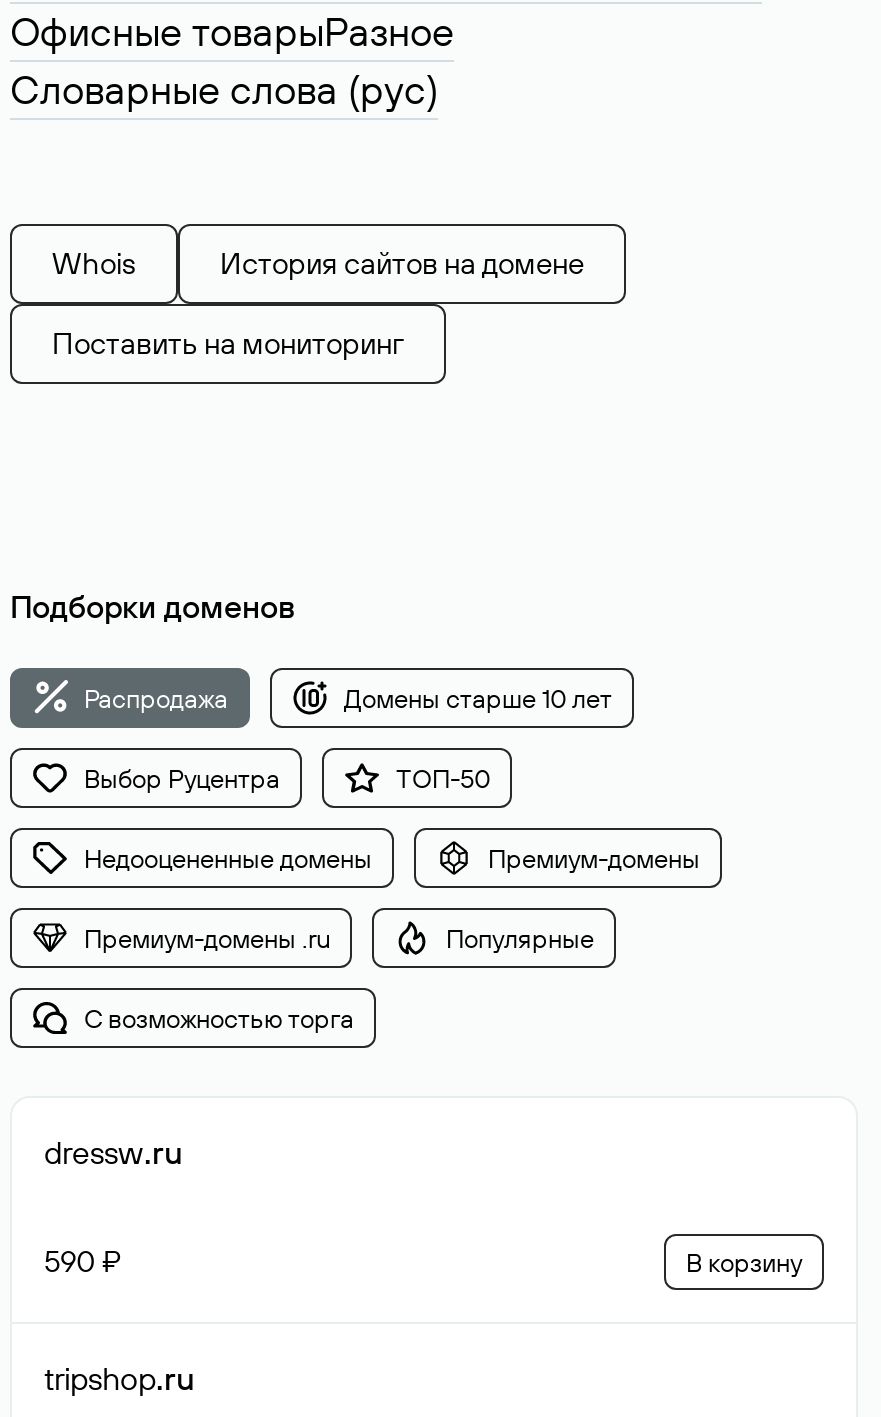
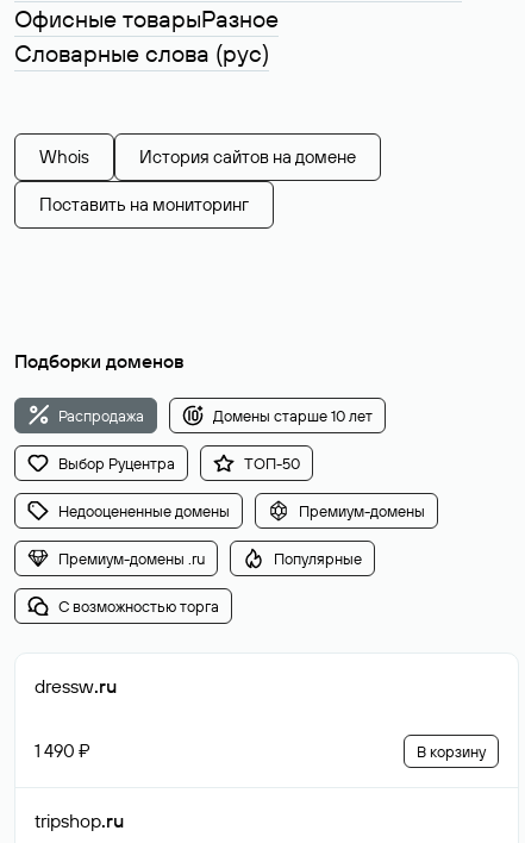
[44,1242,122,1280] 590 ₽ -> [35,739,90,762] 1 490 ₽

